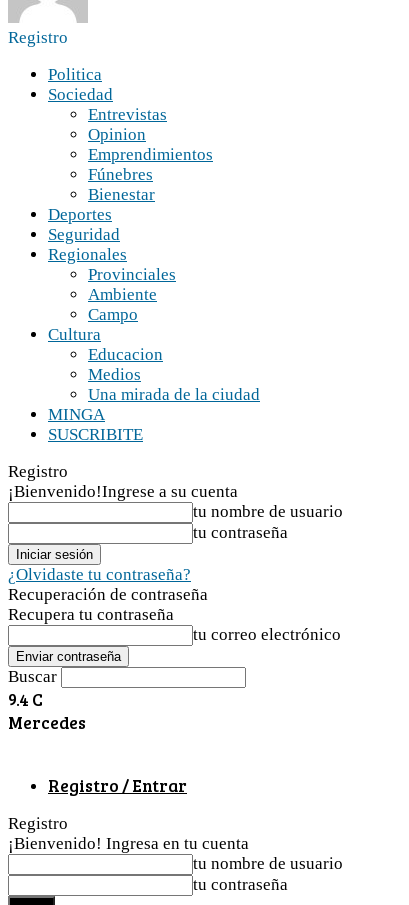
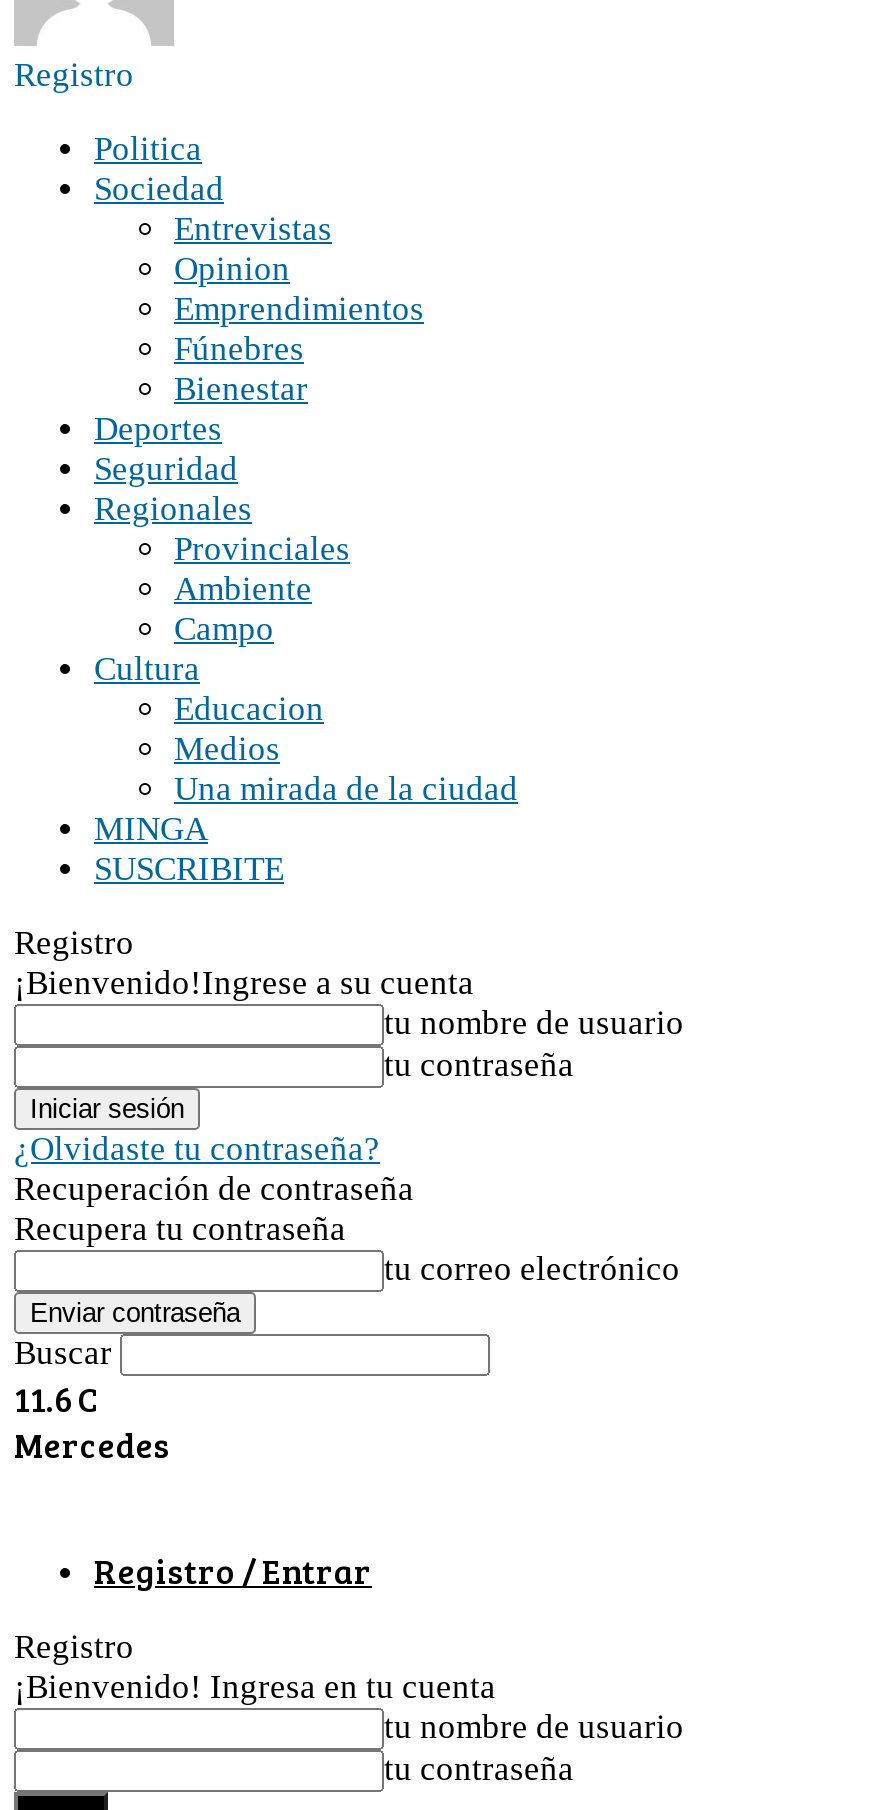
[8,688,43,711] 9.4 C -> [14,1376,100,1422] 11.6 C

